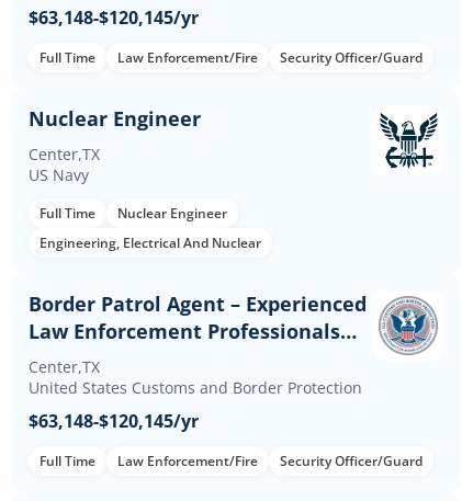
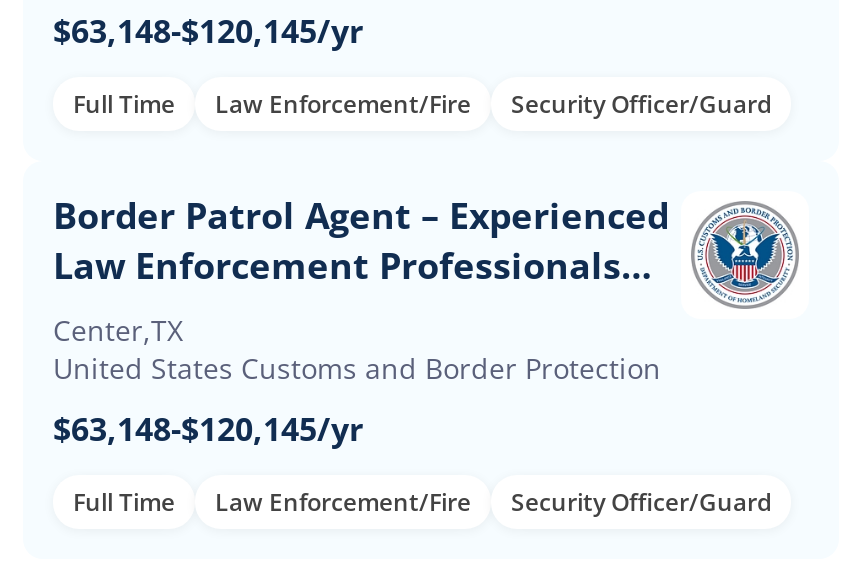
[29,105,261,252] Nuclear Engineer | Center,TX | US Navy | Full Time | Nuclear Engineer | Engineering, Electrical And Nuclear -> none
[379,112,439,169] [image] -> none

